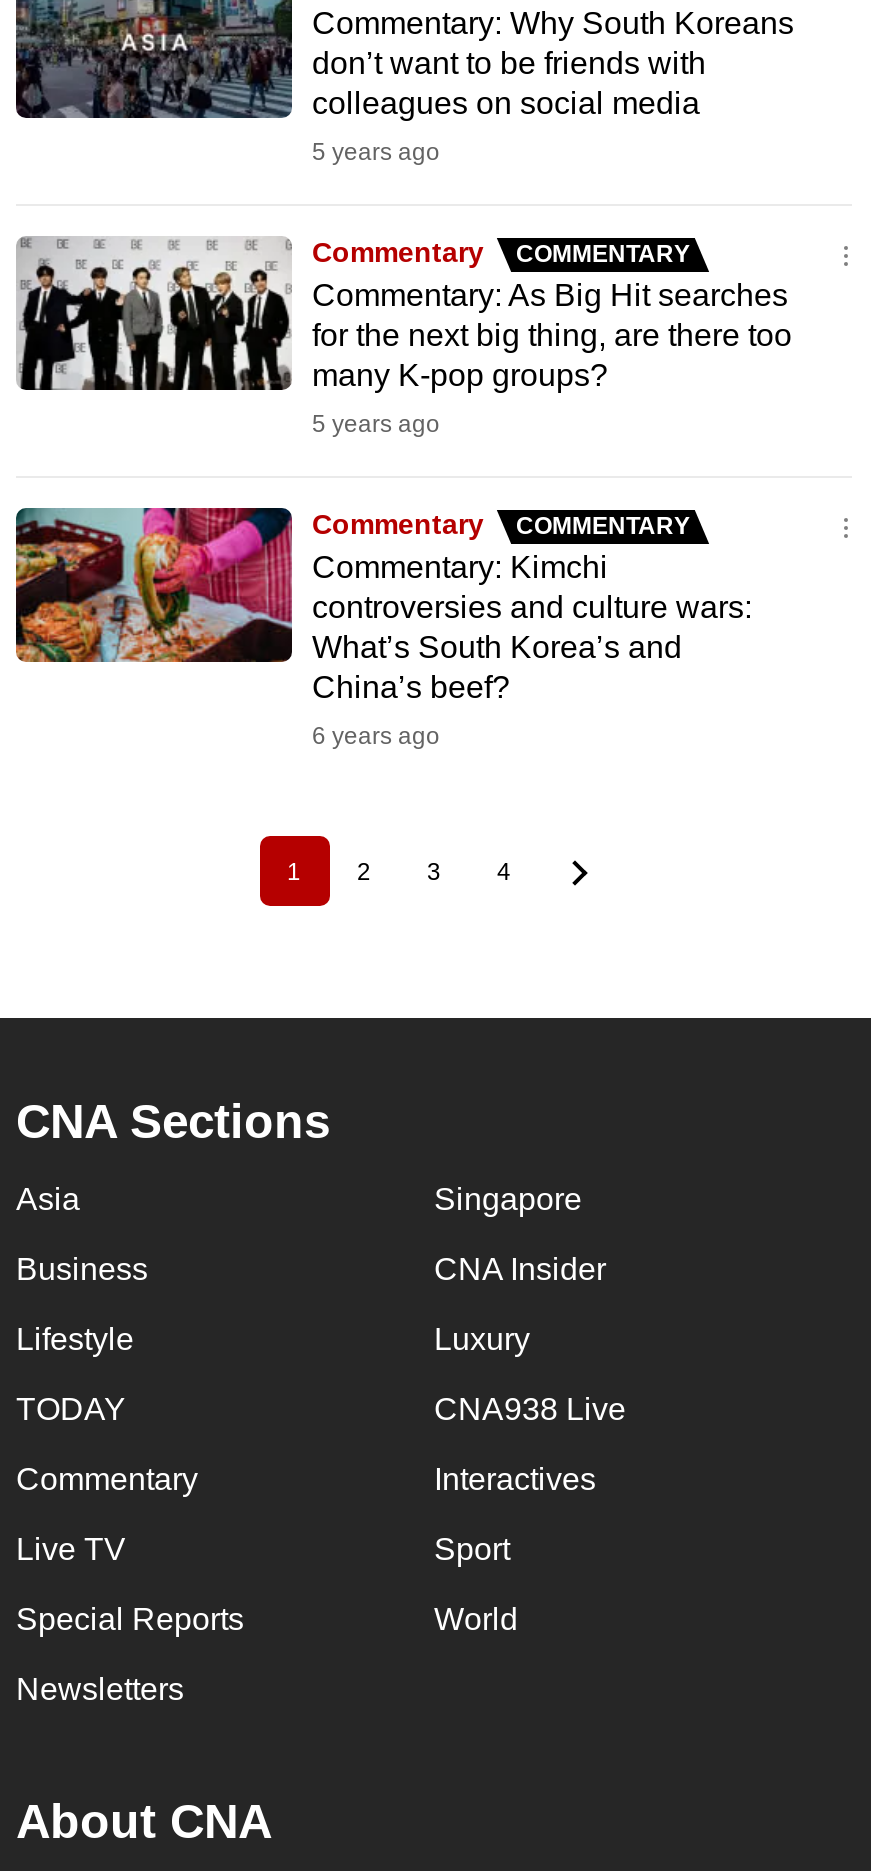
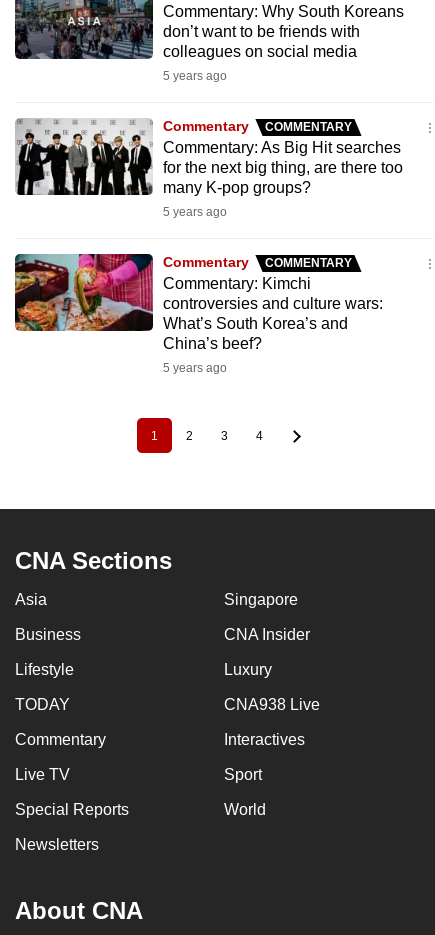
[312,722,440,750] 6 years ago -> [163,361,227,375] 5 years ago

